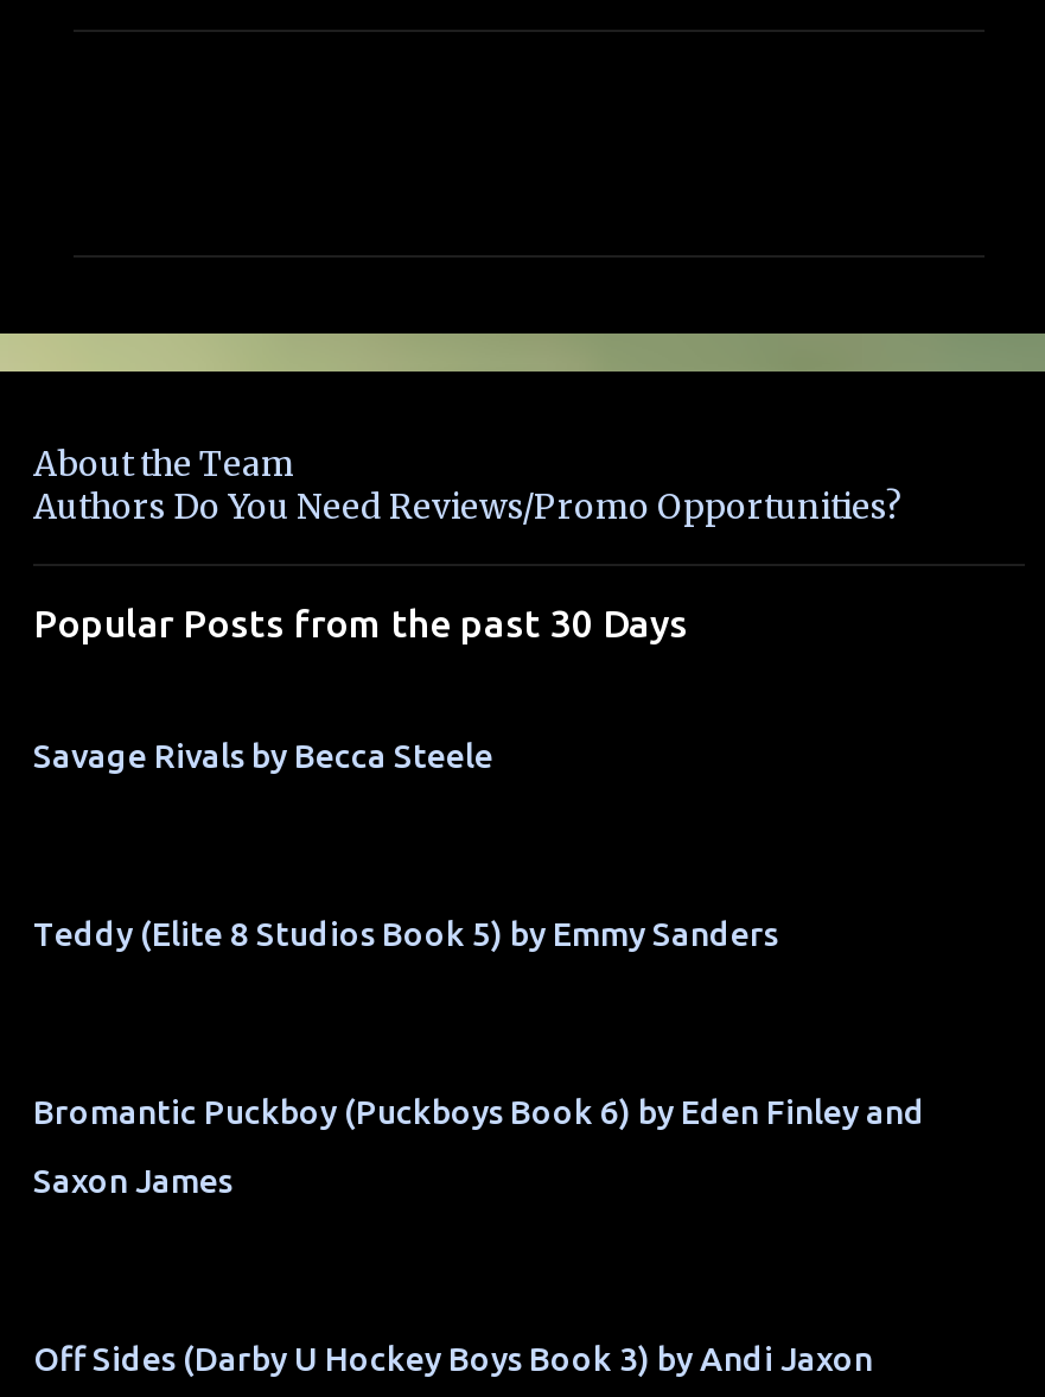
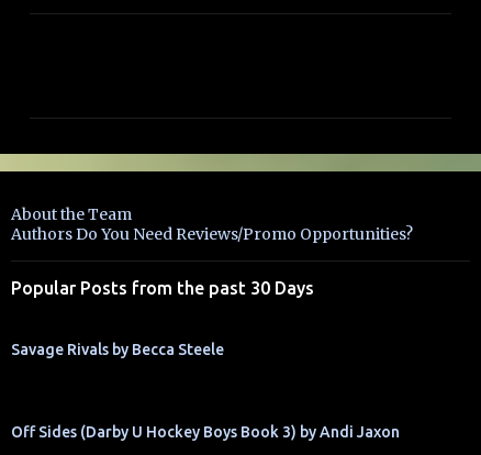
[33,915,778,953] Teddy (Elite 8 Studios Book 5) by Emmy Sanders -> none
[33,1093,925,1200] Bromantic Puckboy (Puckboys Book 6) by Eden Finley and | Saxon James -> none

